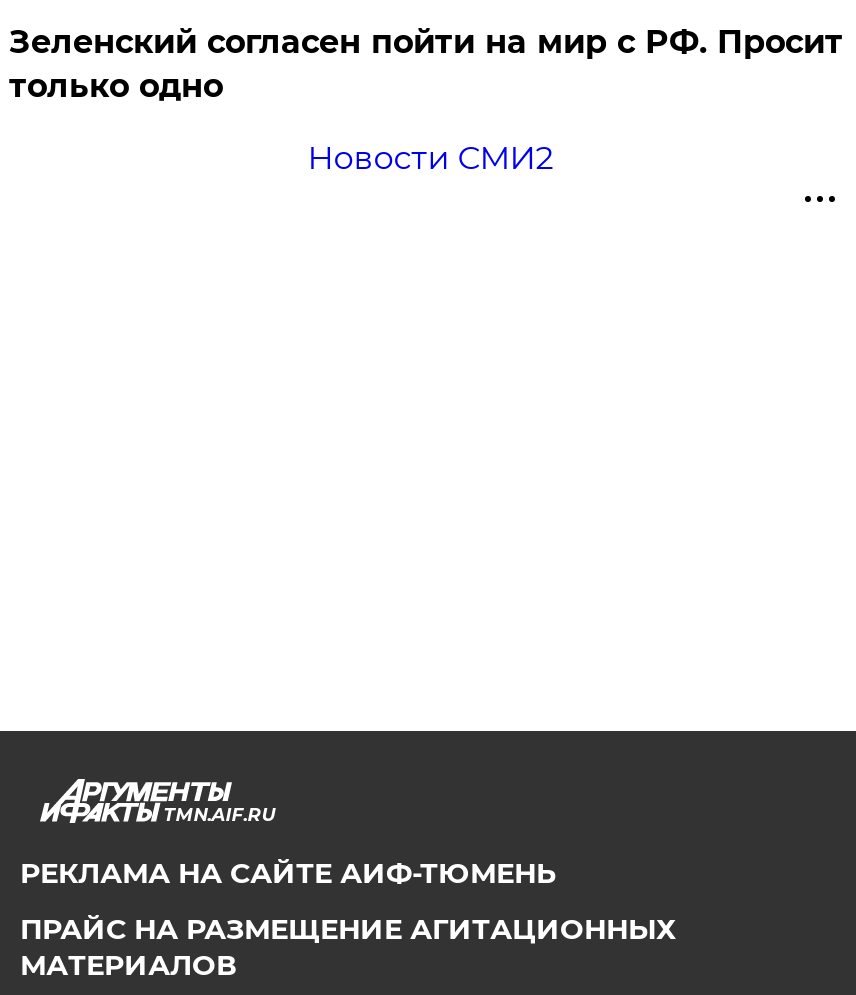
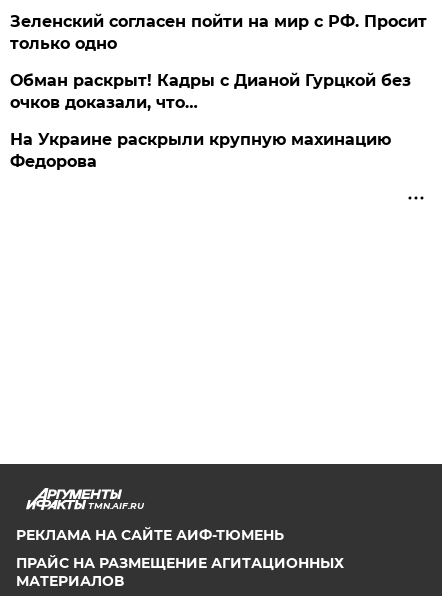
[307,139,553,177] Новости СМИ2 -> [10,71,411,171] Обман раскрыт! Кадры с Дианой Гурцкой без | очков доказали, что… | На Украине раскрыли крупную махинацию | Федорова

